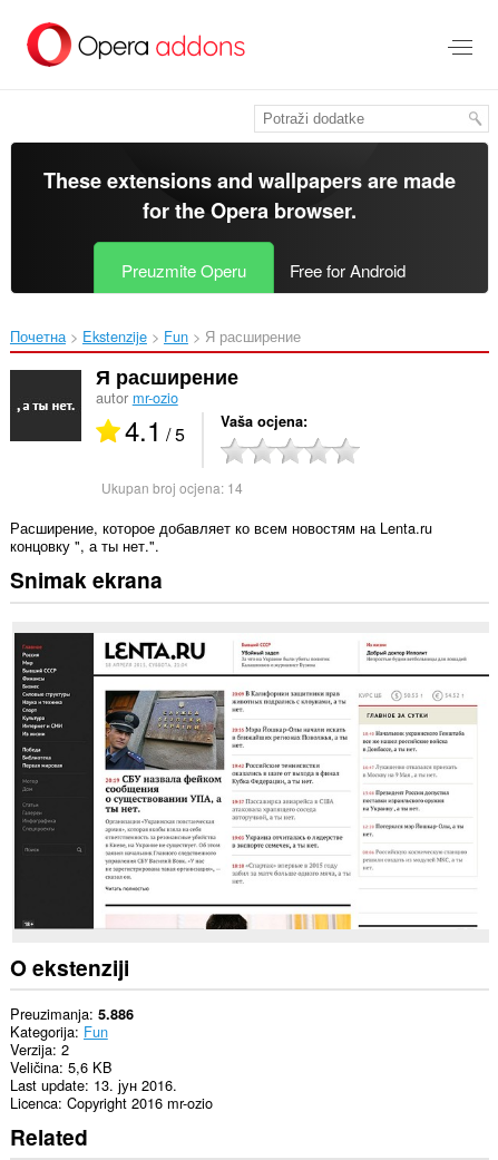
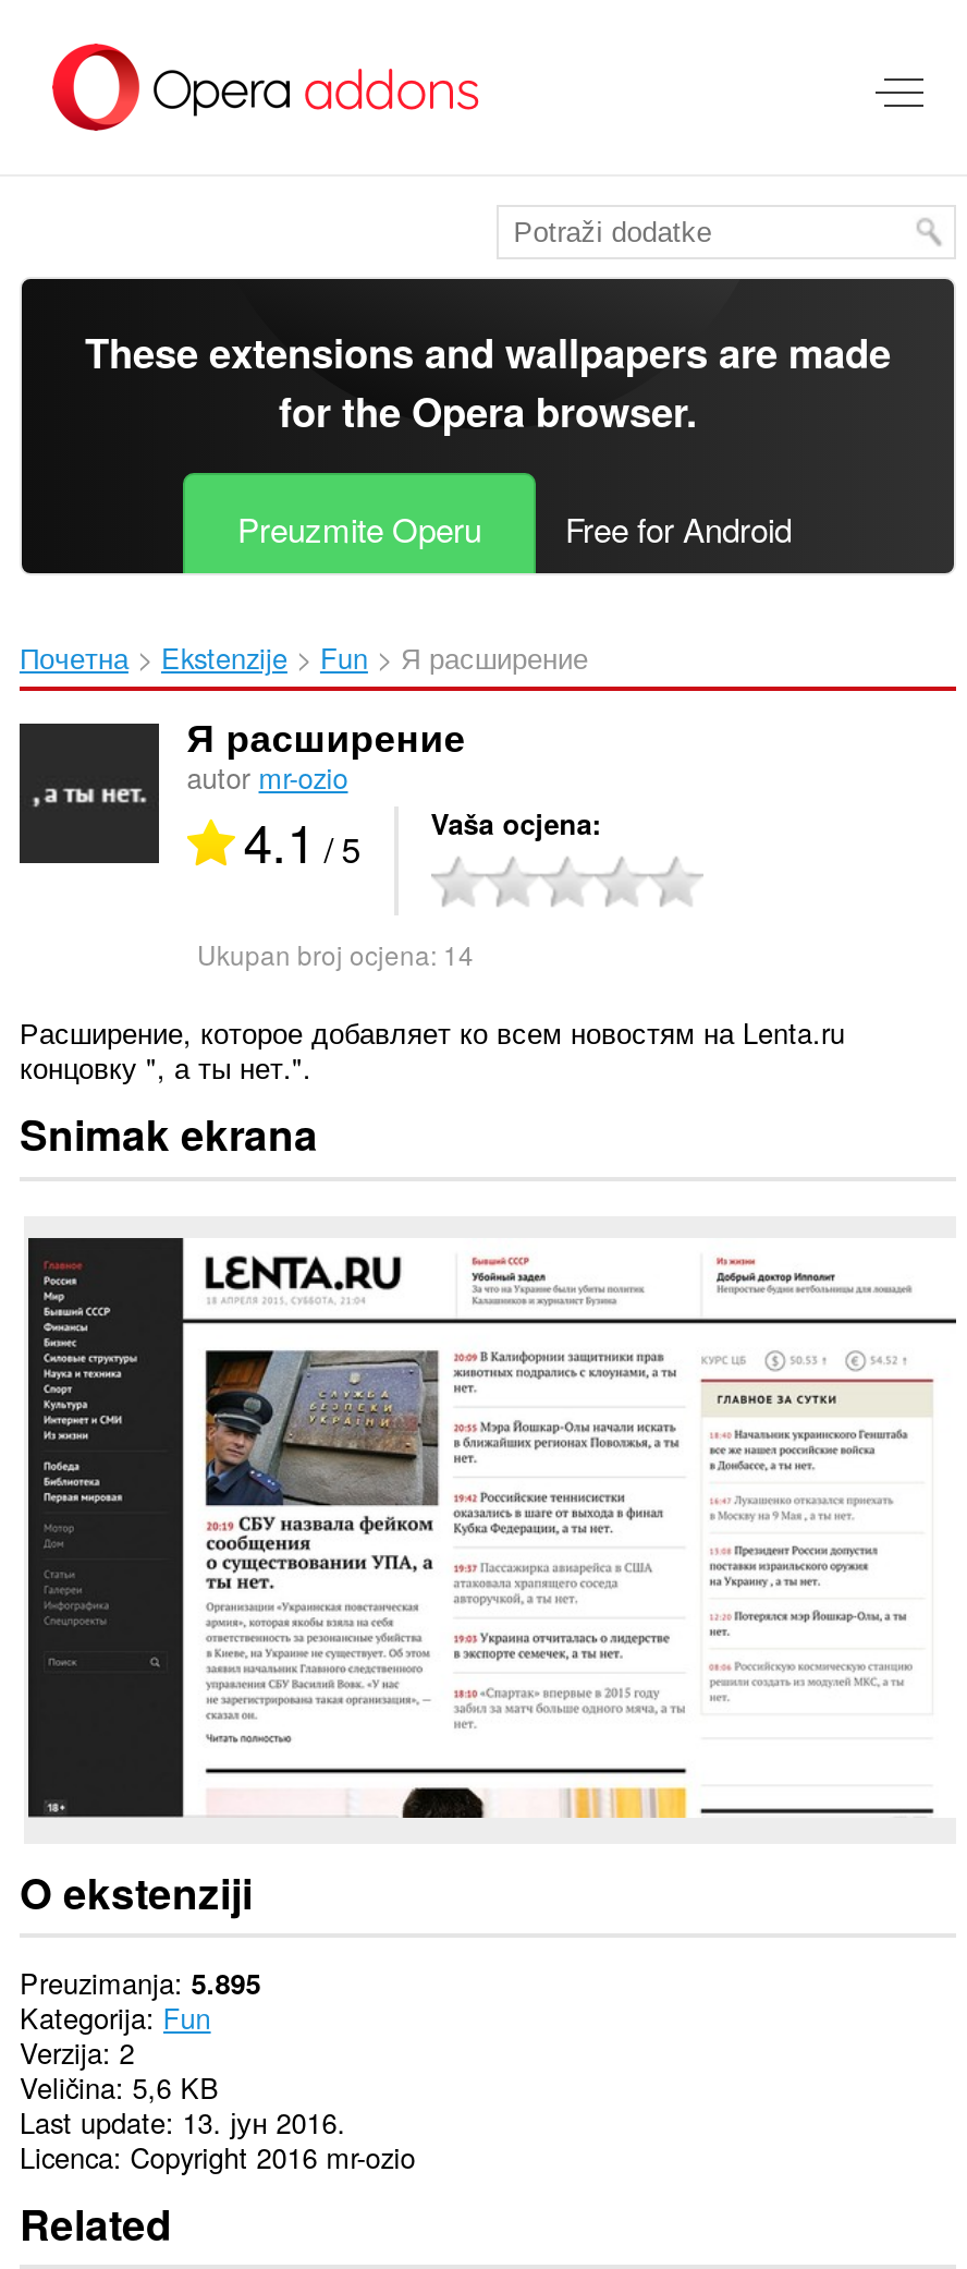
[10,1003,133,1024] Preuzimanja 5.886 -> [20,1962,261,2003] Preuzimanja 5.895

